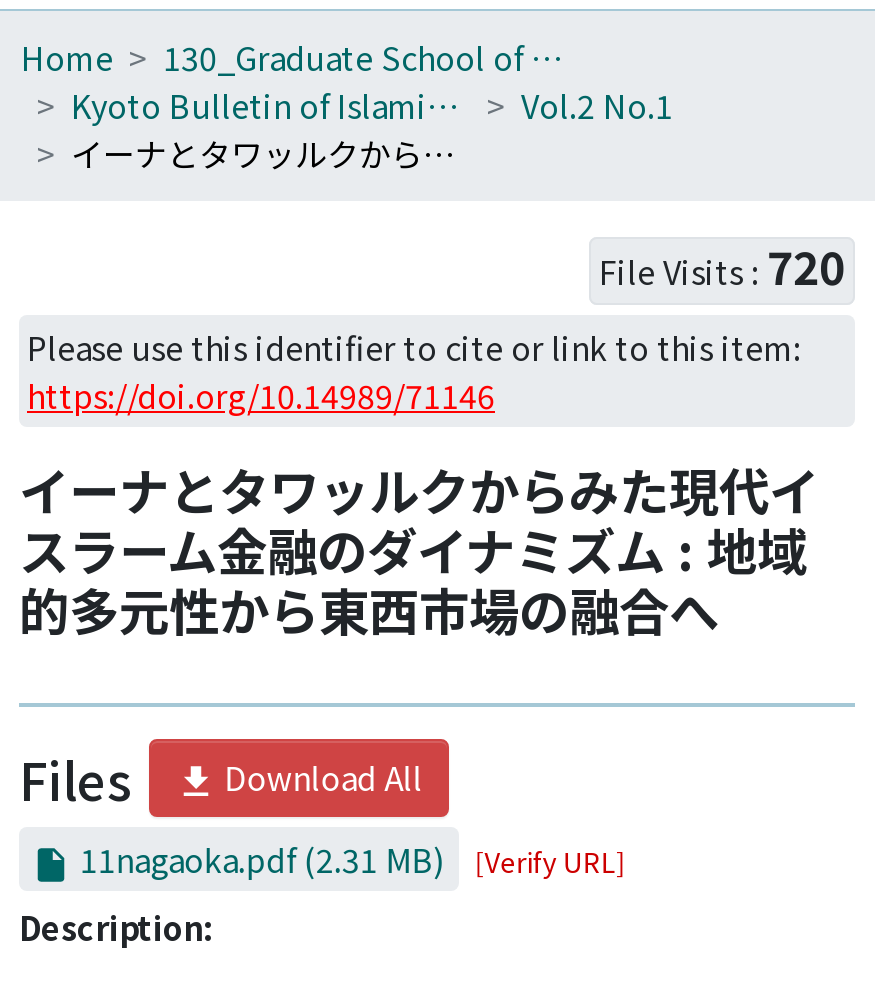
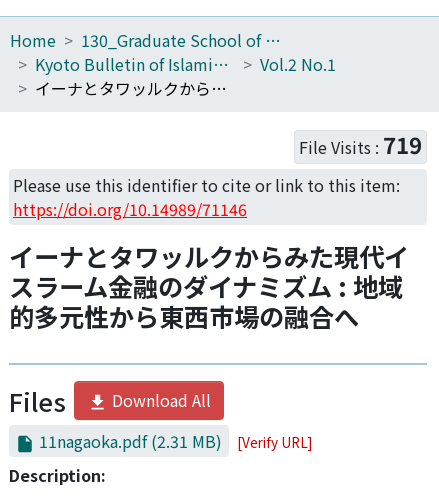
[599,233,845,297] File Visits : 720 -> [299,128,422,160] File Visits : 719

